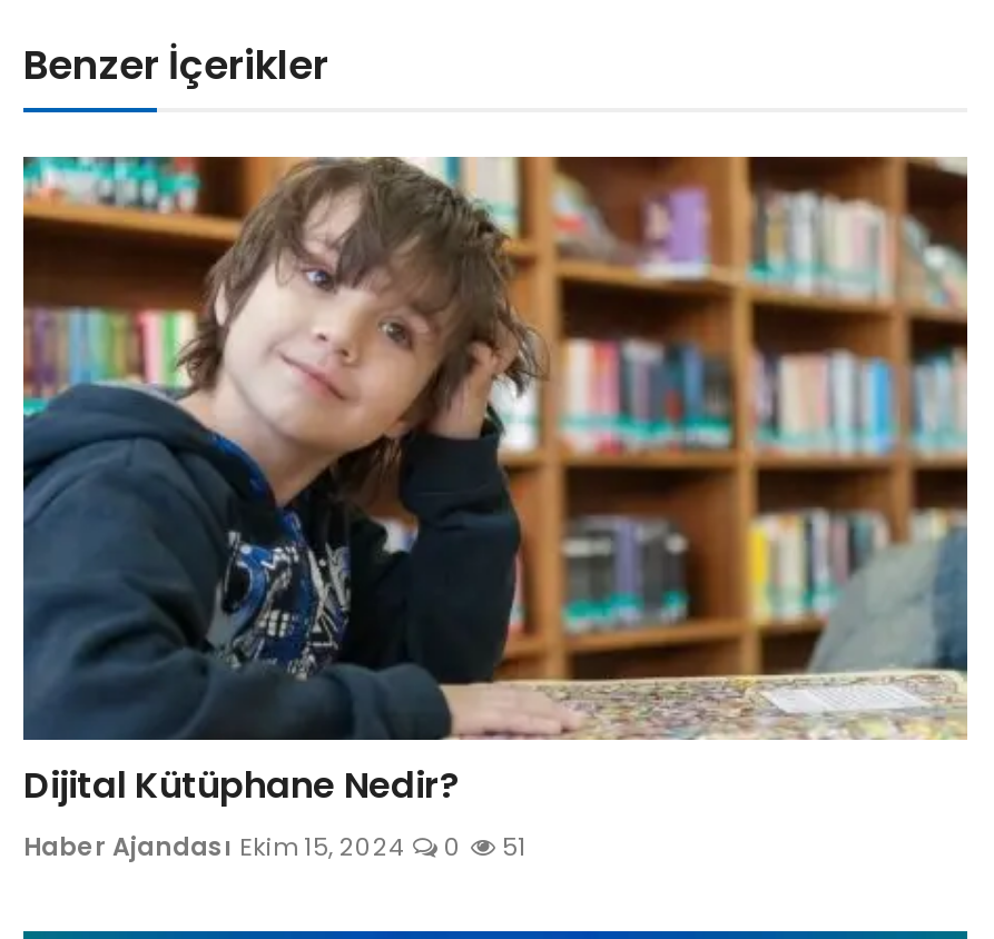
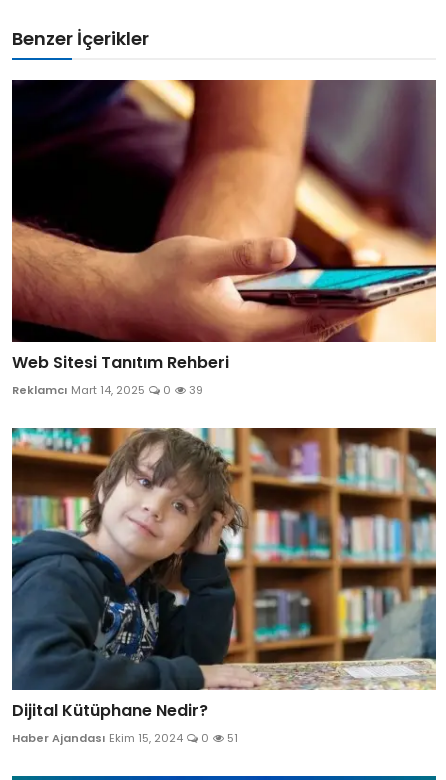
none -> [11,79,437,398] [image] | Web Sitesi Tanıtım Rehberi | Reklamcı Mart 14, 2025 | 0 | 39

